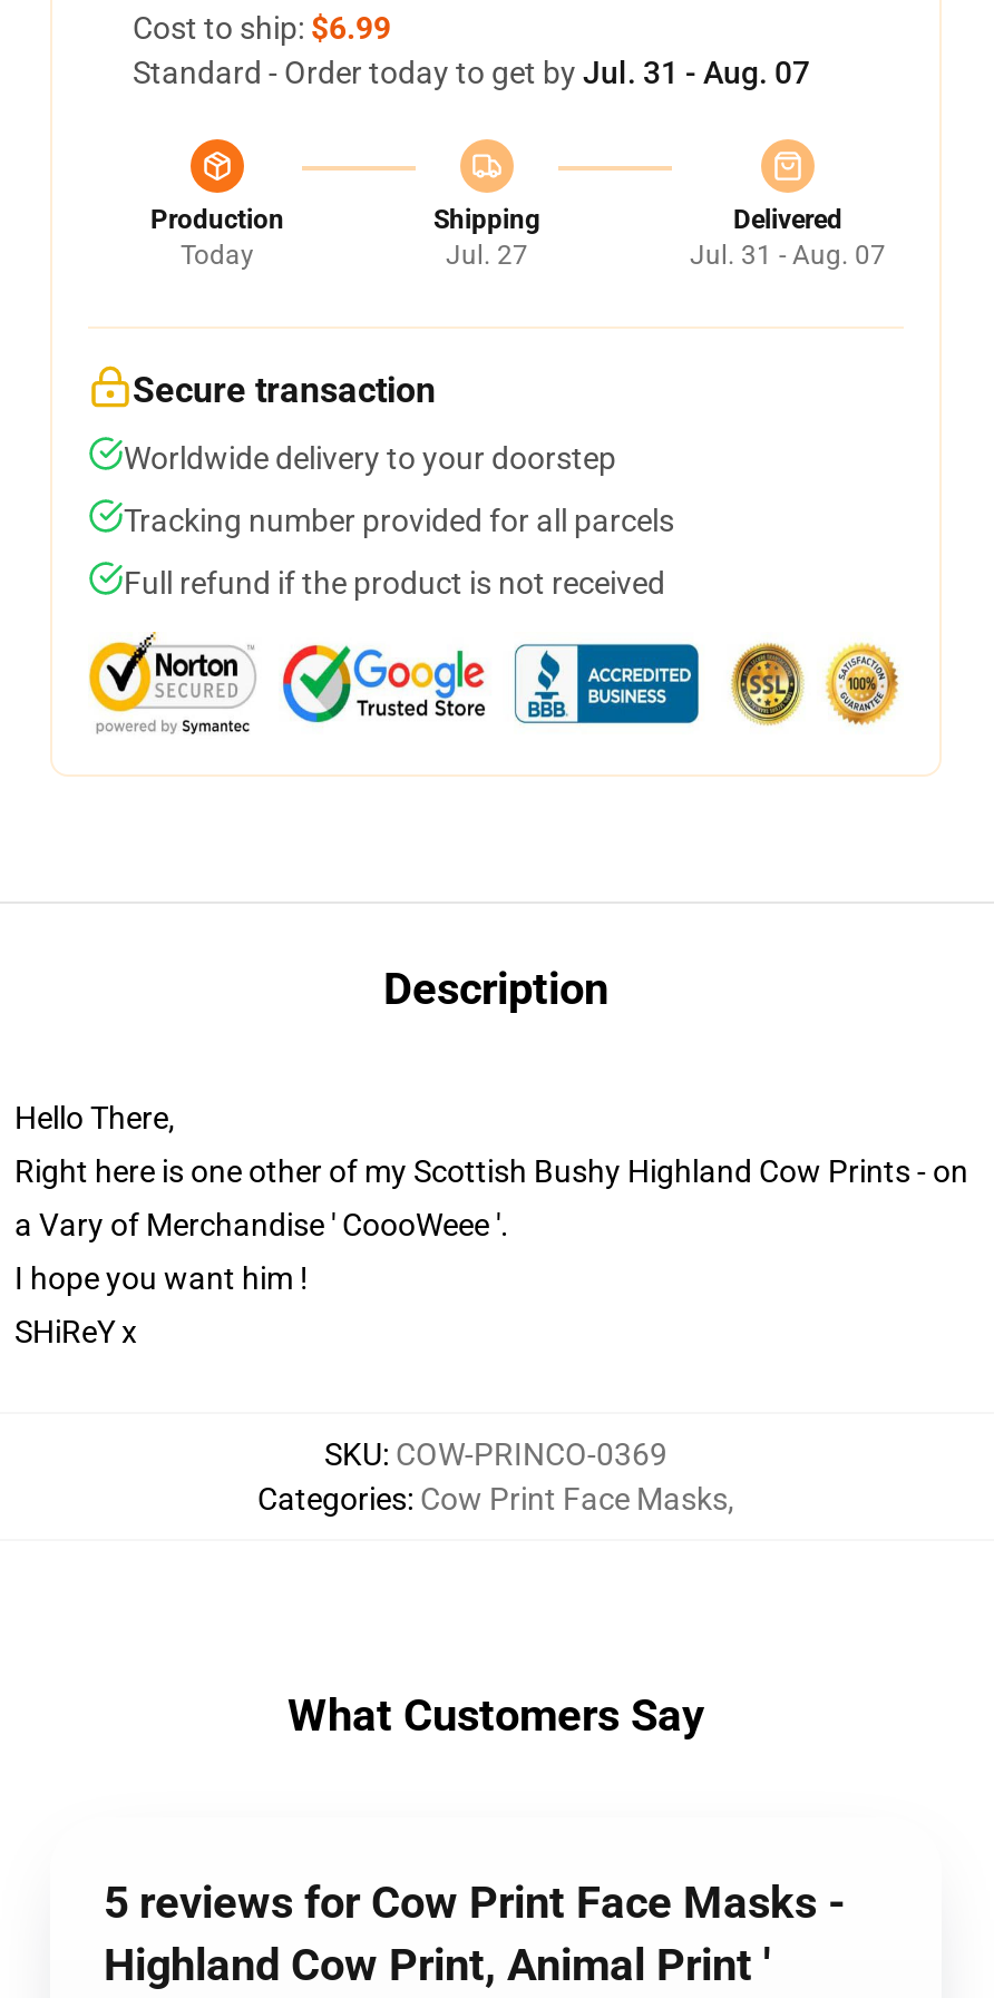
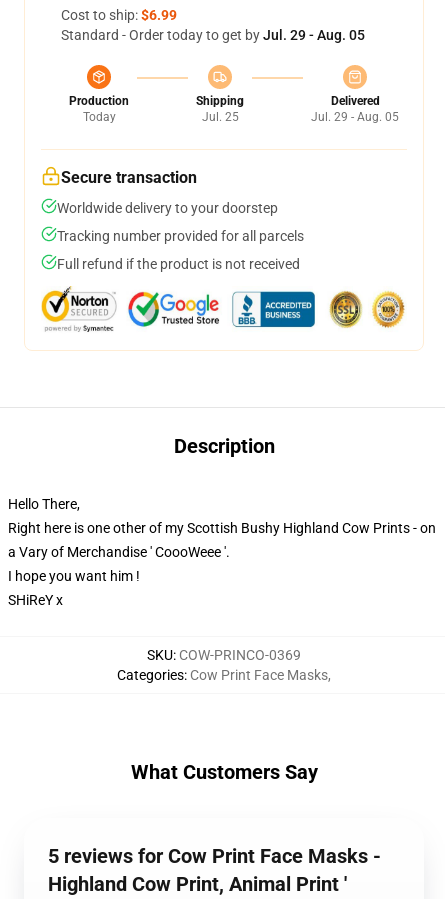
[133,55,810,90] Standard - Order today to get by Jul. 31 - Aug. 07 -> [61,27,365,43] Standard - Order today to get by Jul. 29 - Aug. 05
[446,240,528,271] Jul. 27 -> [201,110,238,124] Jul. 25
[690,240,886,271] Jul. 31 - Aug. 07 -> [311,110,399,124] Jul. 29 - Aug. 05

